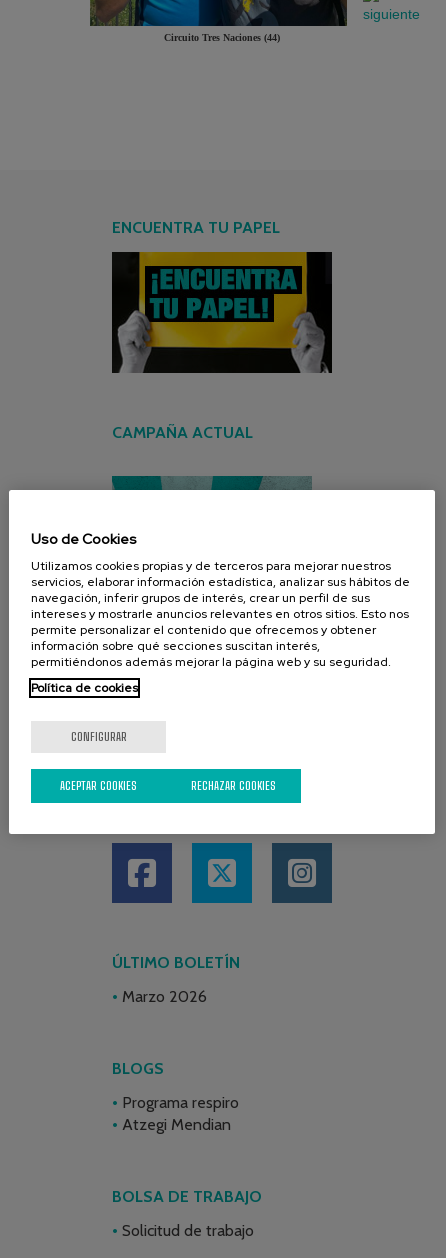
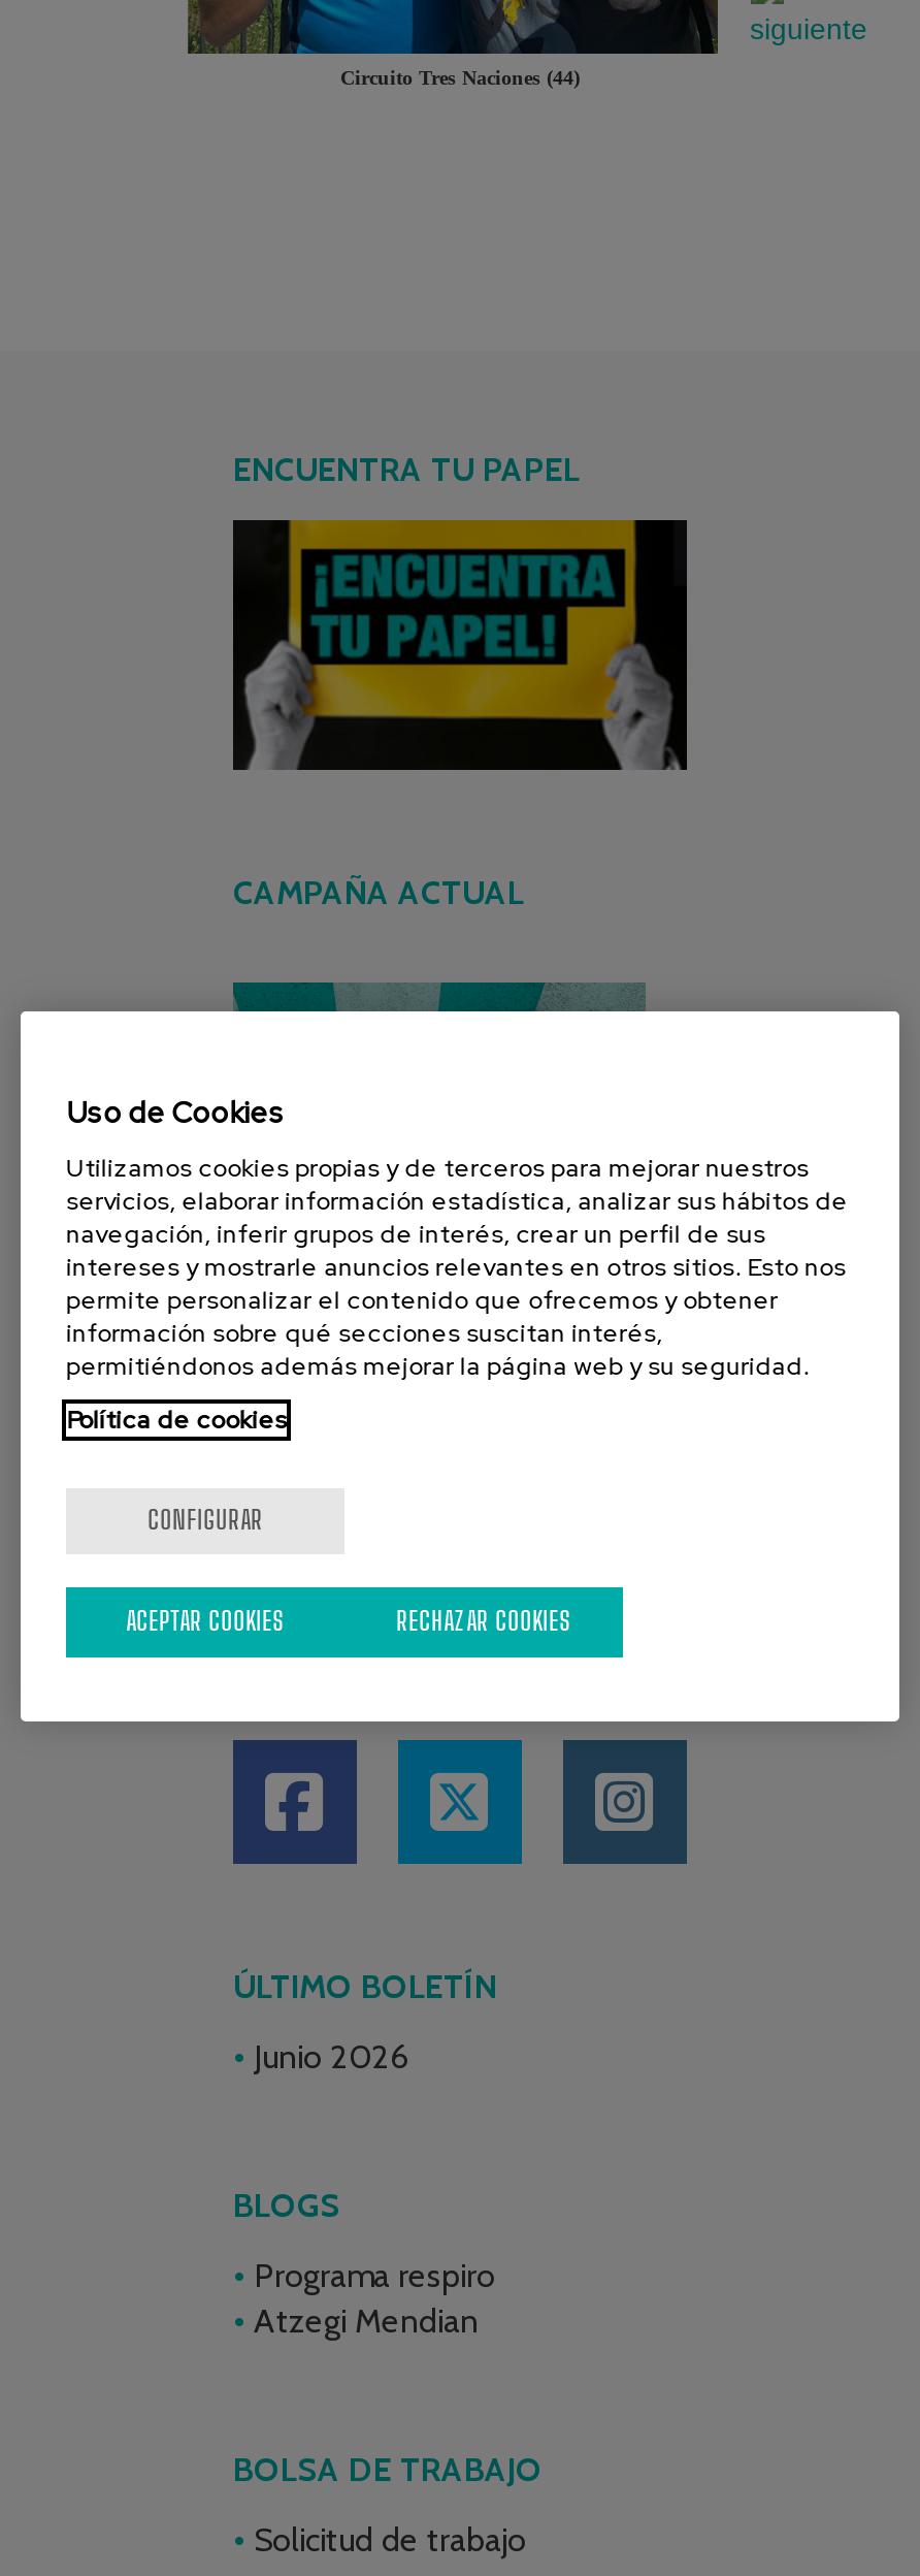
[122,987,207,1006] Marzo 2026 -> [254,2037,408,2076] Junio 2026

